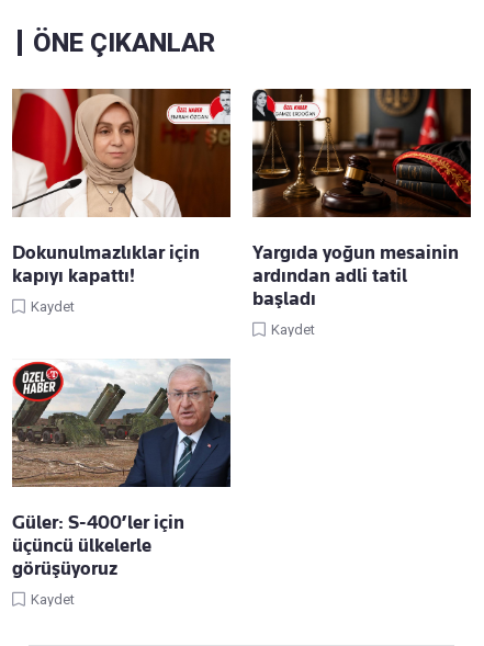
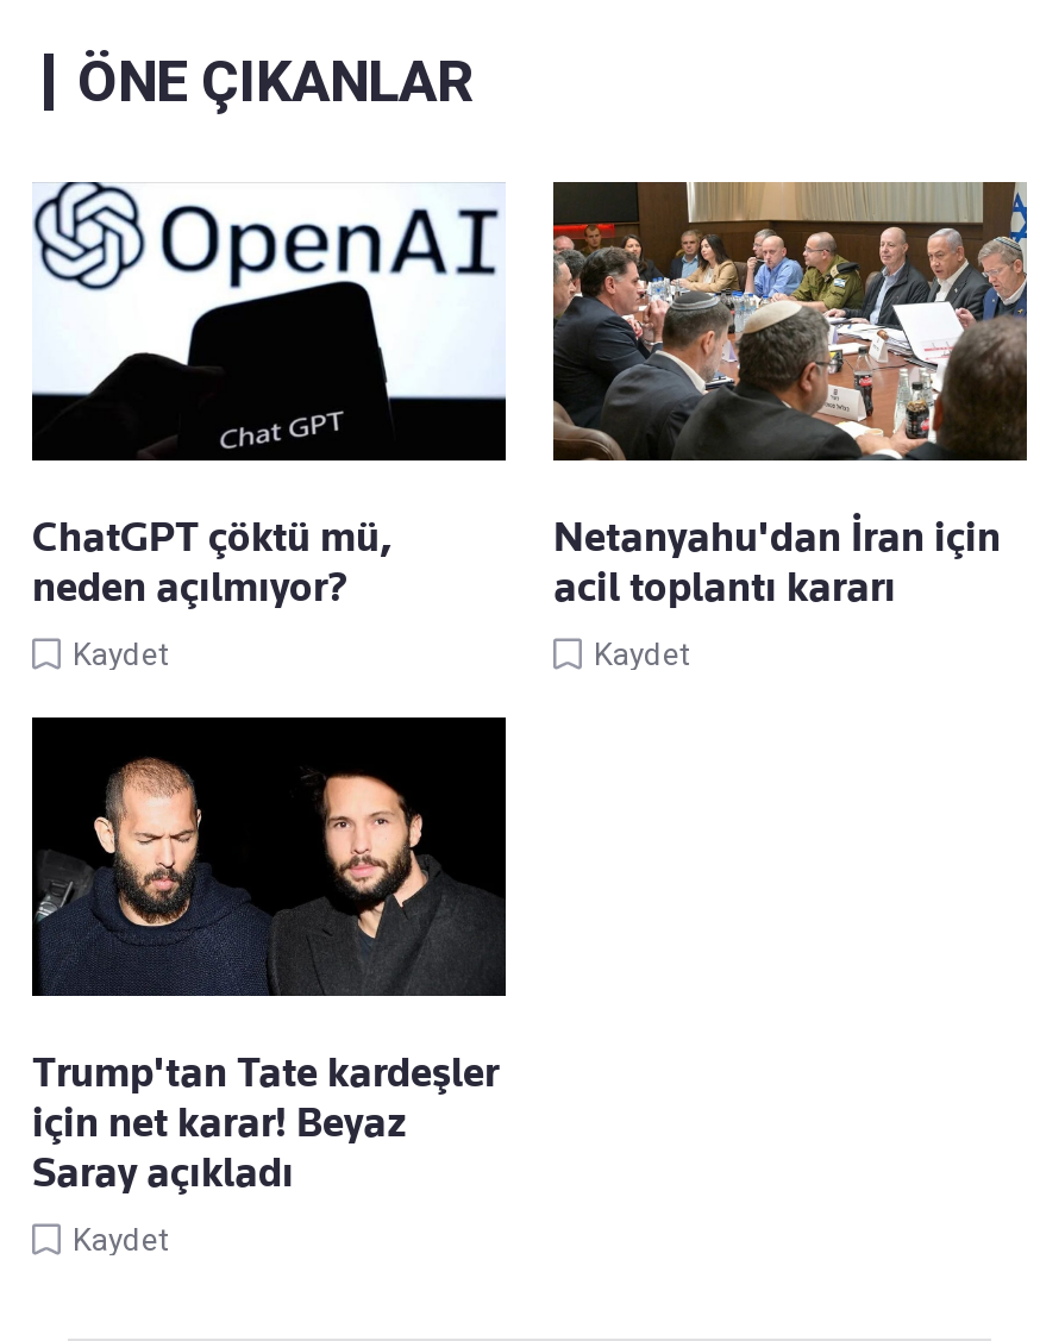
[11,88,232,287] [image] | Dokunulmazlıklar için | kapıyı kapattı! -> [30,182,506,611] [image] | ChatGPT çöktü mü, | neden açılmıyor?
[251,88,472,310] [image] | Yargıda yoğun mesainin | ardından adli tatil | başladı -> [551,180,1029,611] [image] | Netanyahu'dan İran için | acil toplantı kararı
[11,359,232,580] [image] | Güler: S-400’ler için | üçüncü ülkelerle | görüşüyoruz -> [30,715,508,1197] [image] | Trump'tan Tate kardeşler | için net karar! Beyaz | Saray açıkladı

